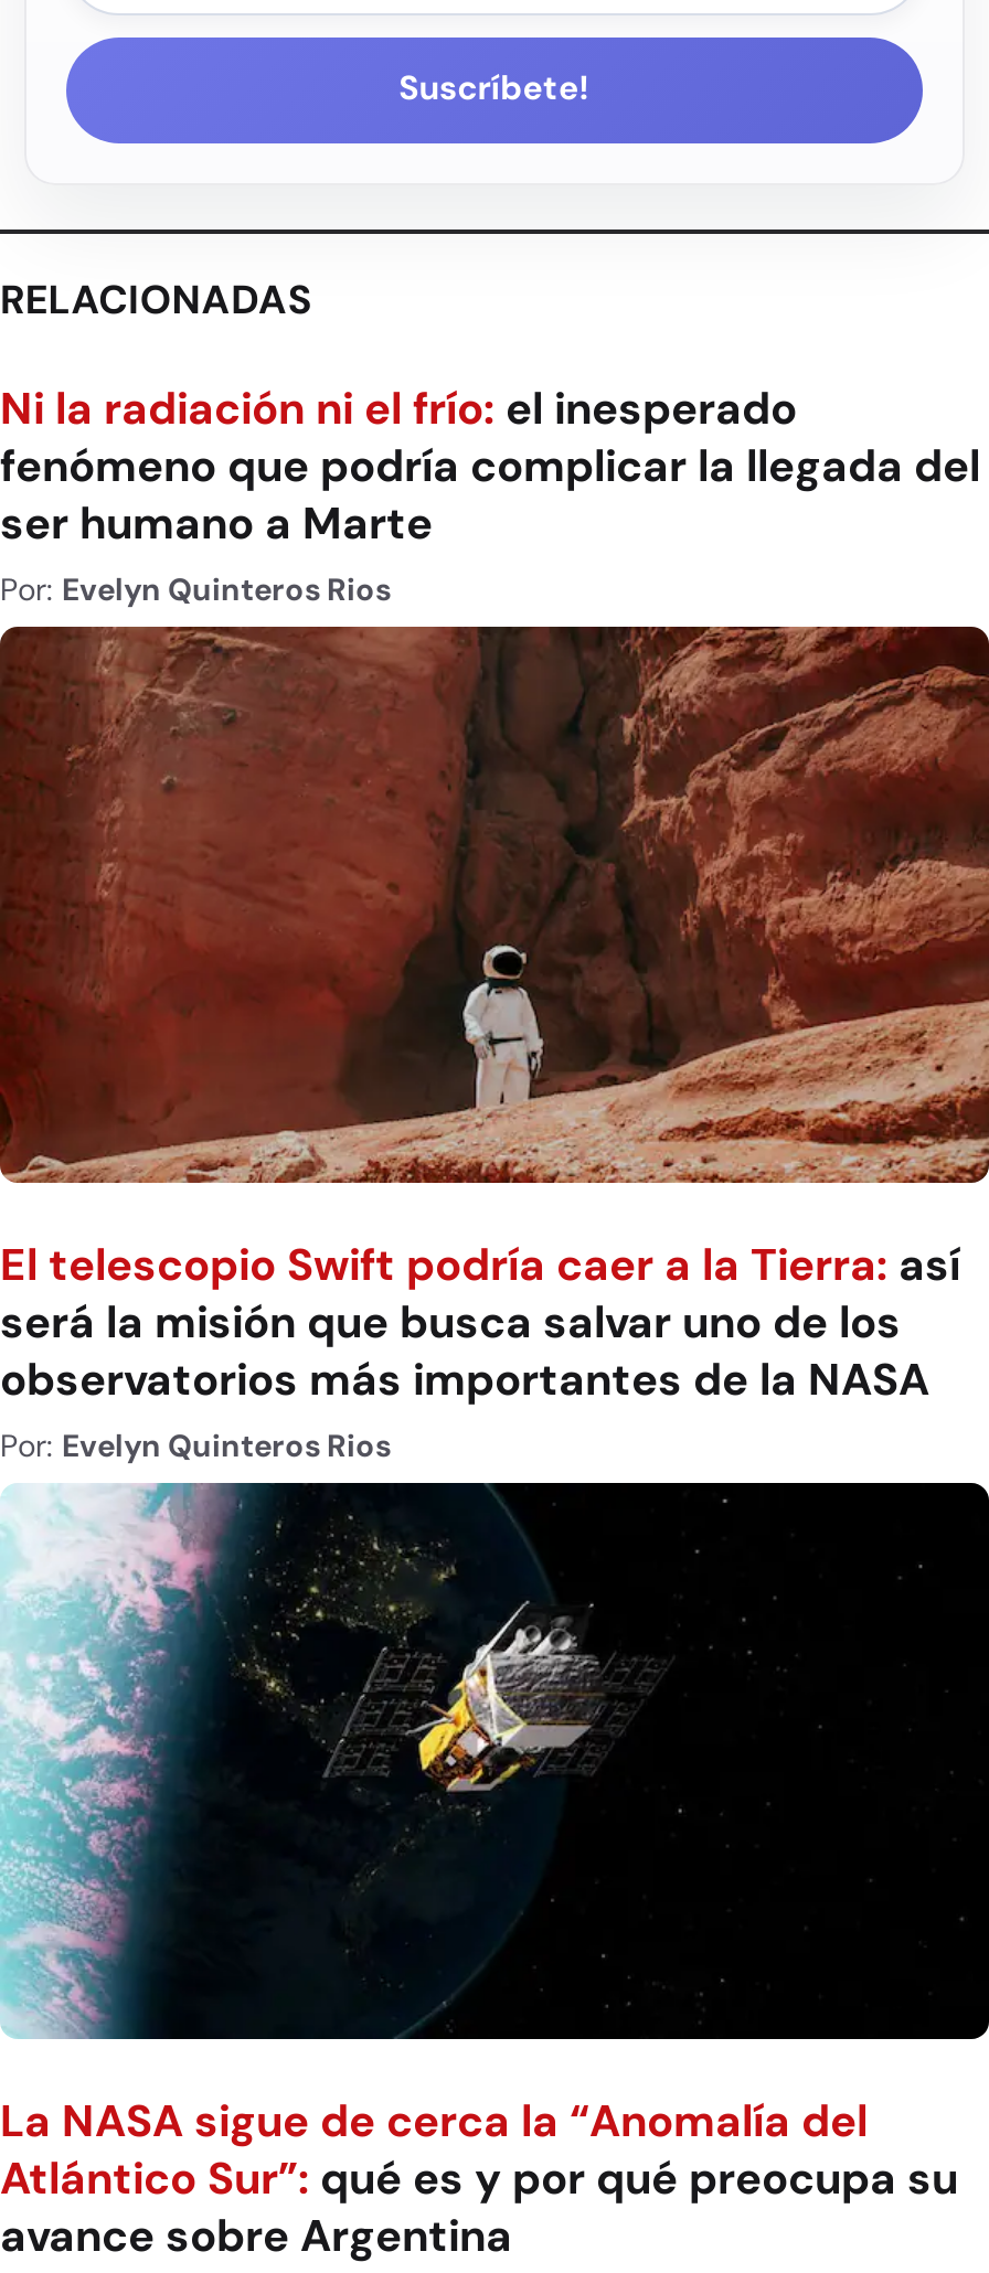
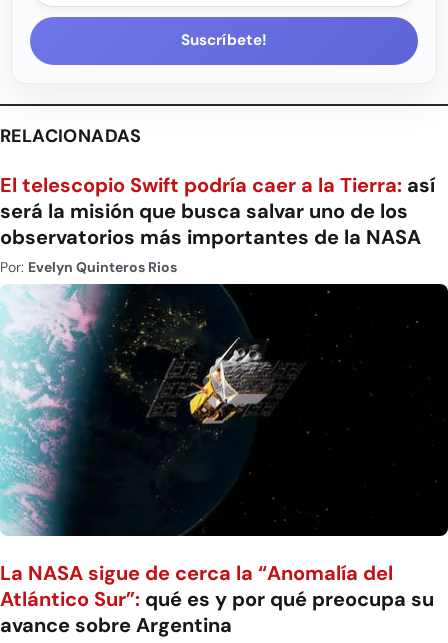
[0,380,980,609] Ni la radiación ni el frío: el inesperado | fenómeno que podría complicar la llegada del | ser humano a Marte | Por: Evelyn Quinteros Rios -> none
[7,625,982,1185] [image] -> none

